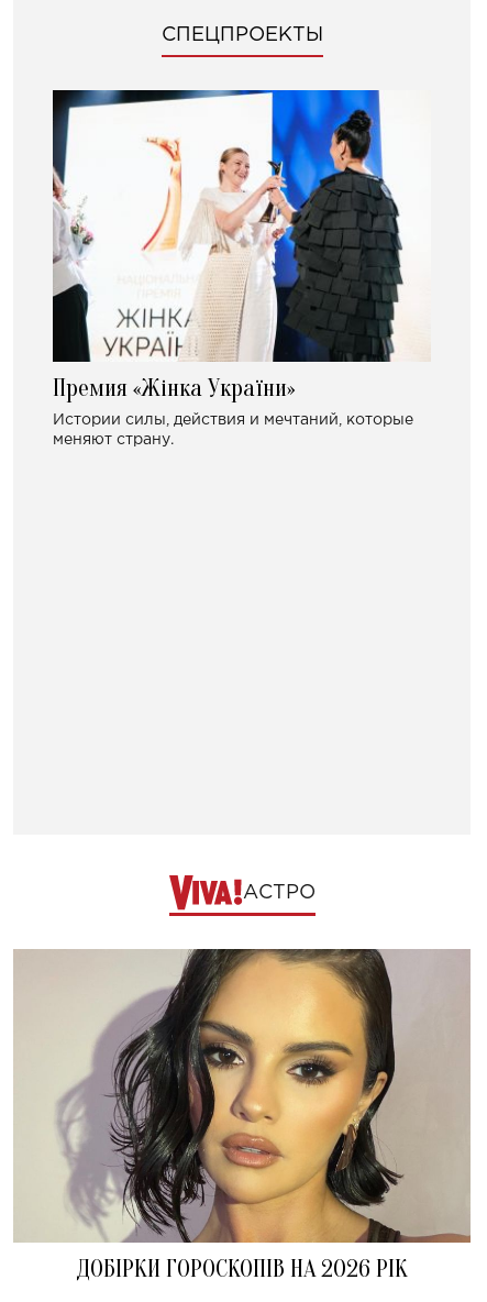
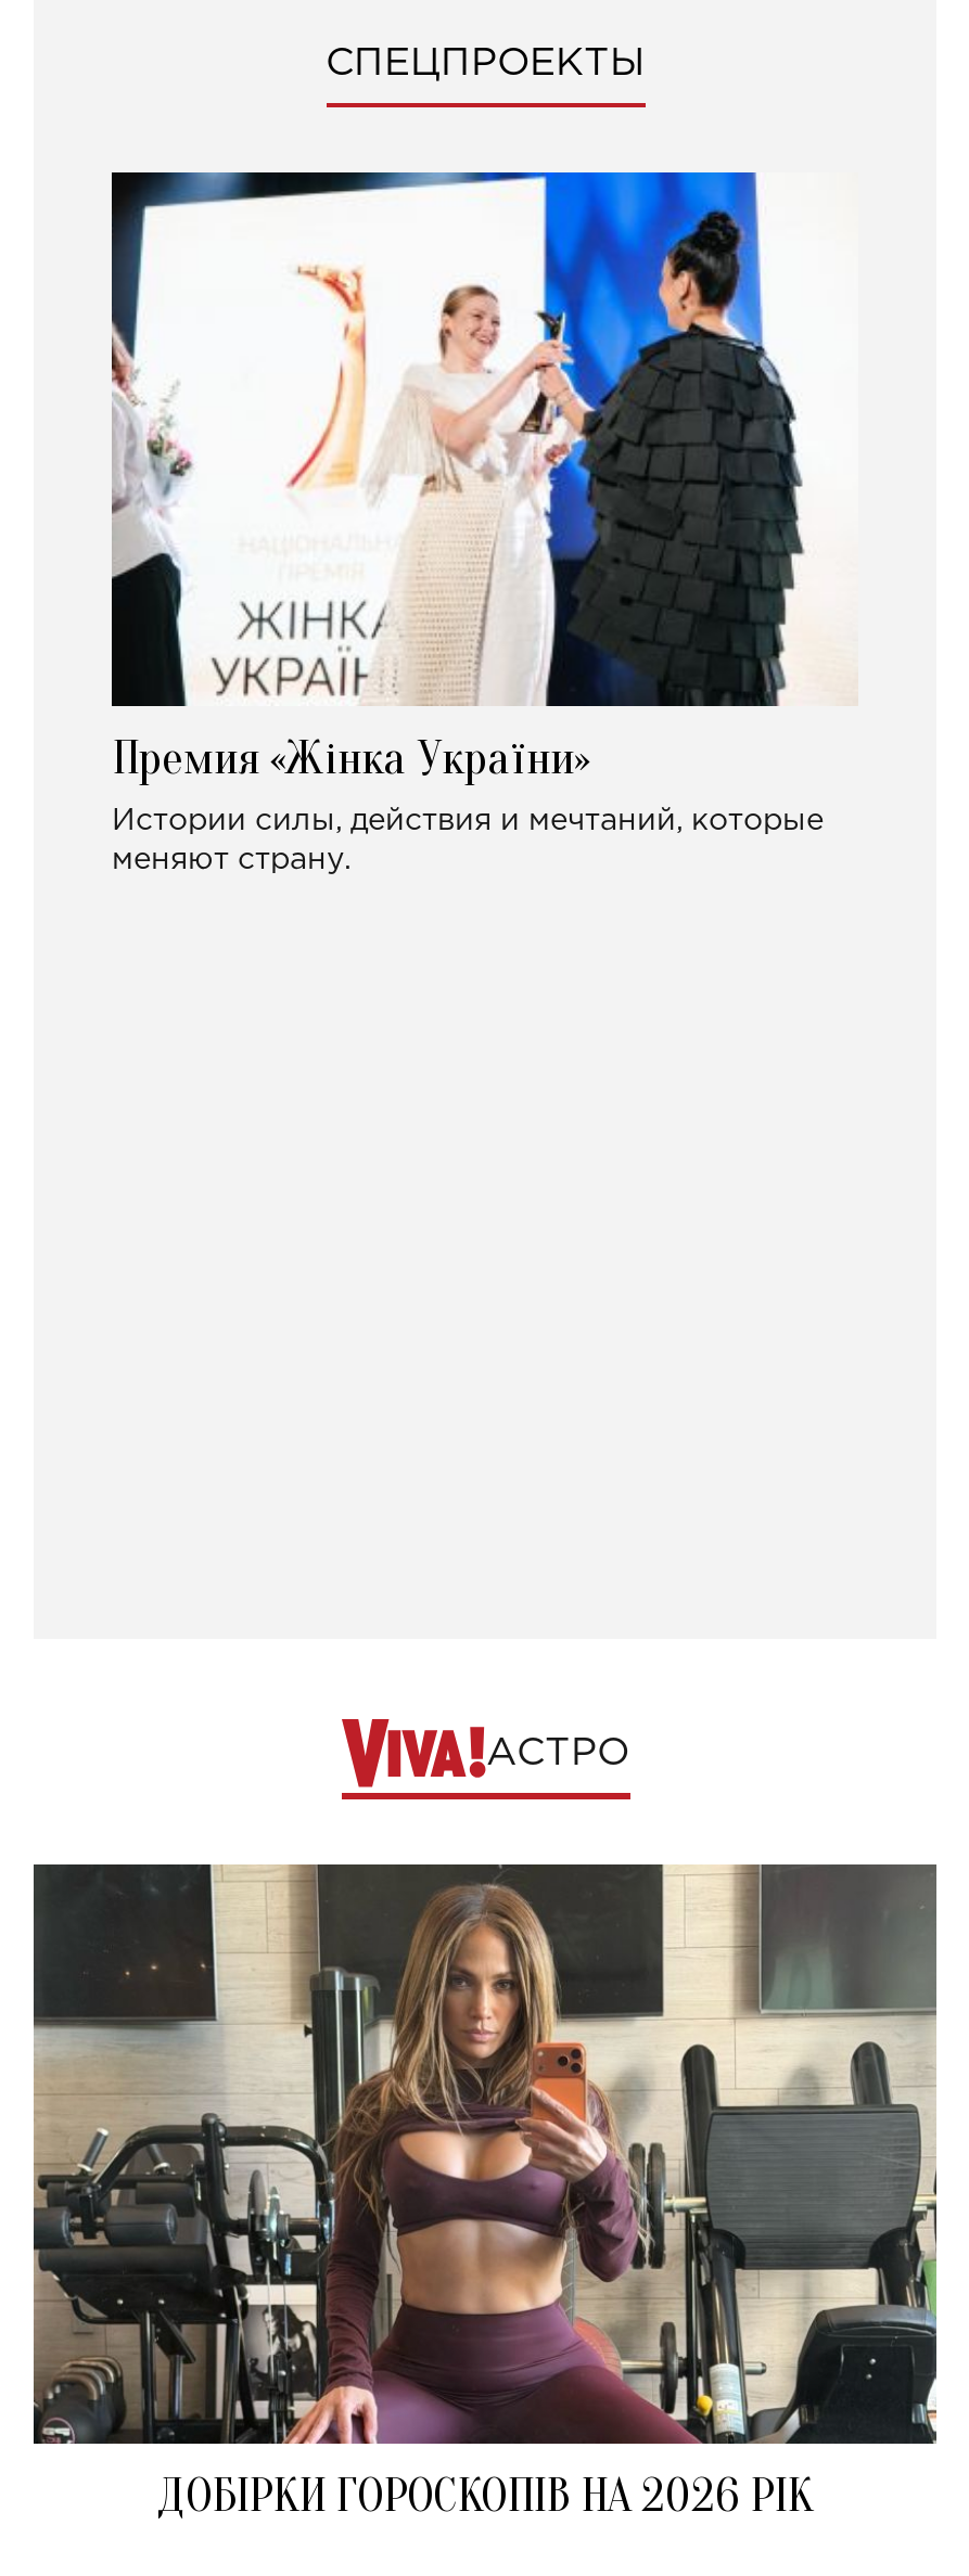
[13,948,471,1244] [image] -> [31,1863,936,2445] [image]

